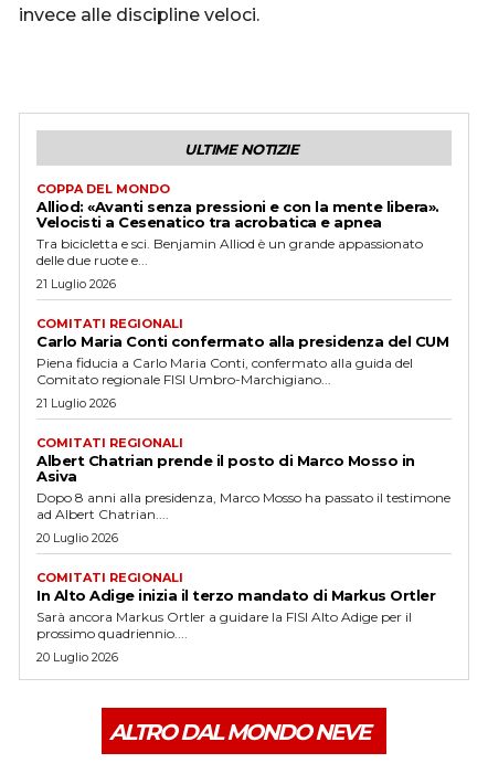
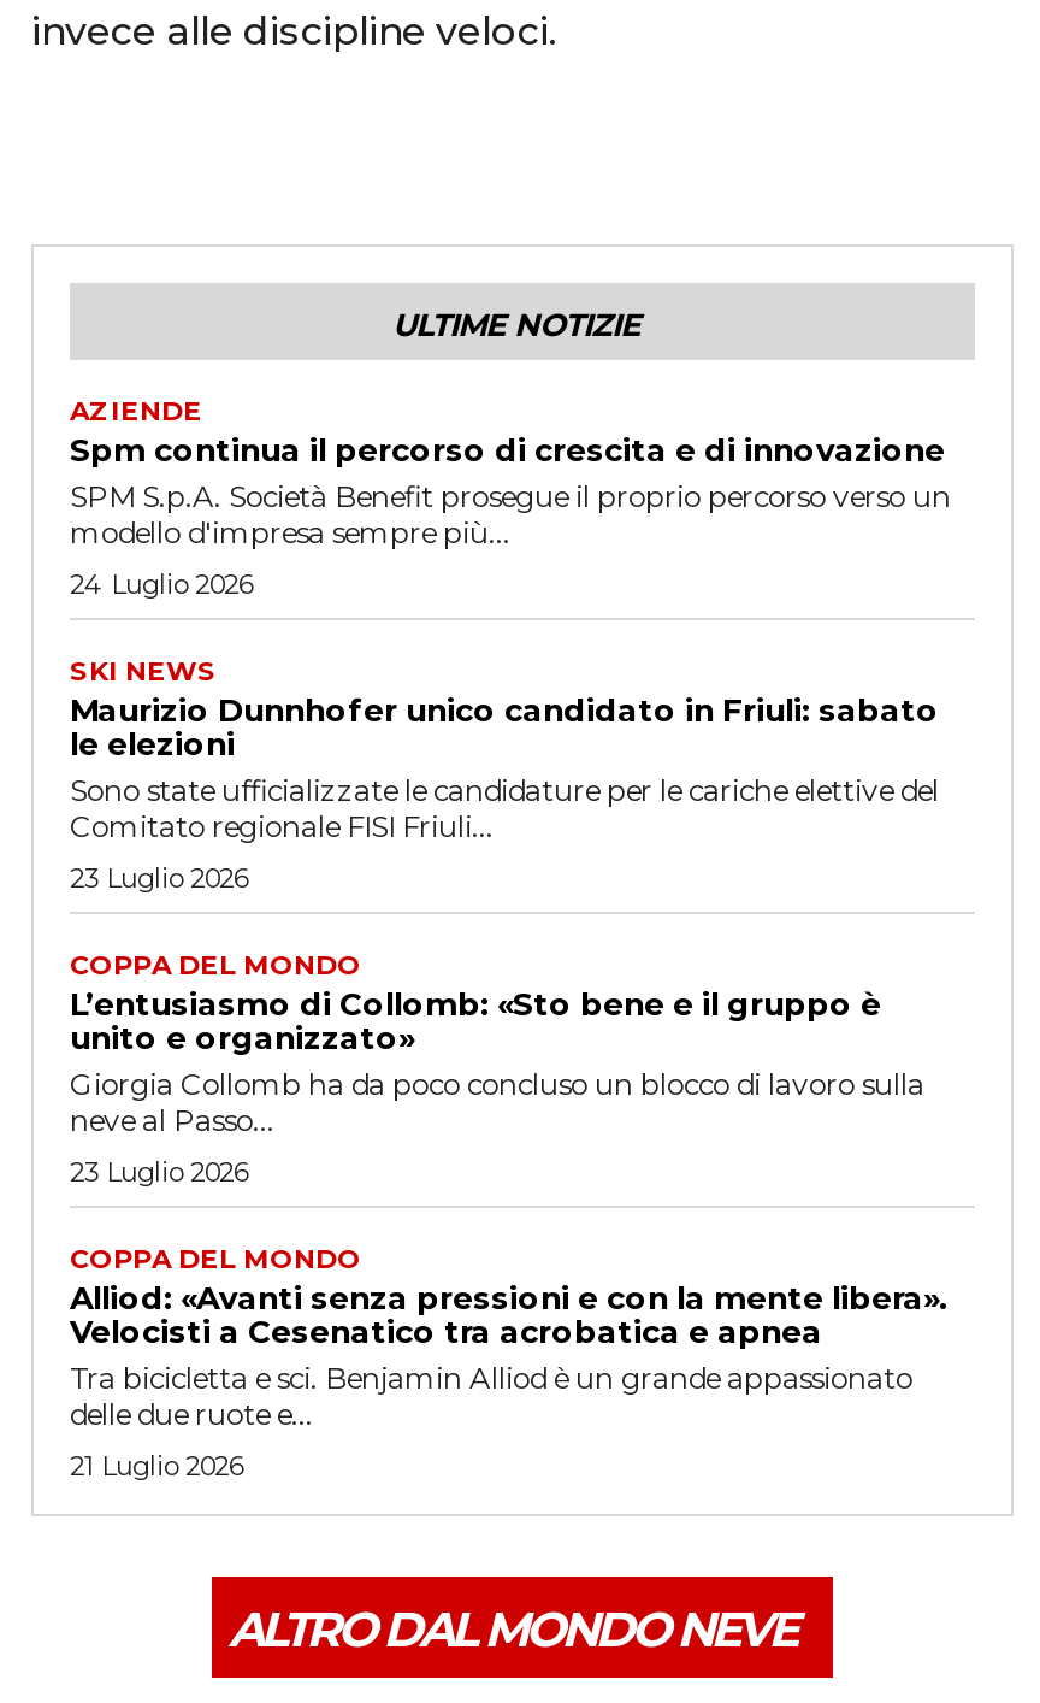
none -> [70,395,951,1189] AZIENDE | Spm continua il percorso di crescita e di innovazione | SPM S.p.A. Società Benefit prosegue il proprio percorso verso un | modello d'impresa sempre più... | 24 Luglio 2026 | SKI NEWS | Maurizio Dunnhofer unico candidato in Friuli: sabato | le elezioni | Sono state ufficializzate le candidature per le cariche elettive del | Comitato regionale FISI Friuli... | 23 Luglio 2026 | COPPA DEL MONDO | L’entusiasmo di Collomb: «Sto bene e il gruppo è | unito e organizzato» | Giorgia Collomb ha da poco concluso un blocco di lavoro sulla | neve al Passo... | 23 Luglio 2026
moved [36,181,439,291] -> [70,1242,947,1483]: COPPA DEL MONDO | Alliod: «Avanti senza pressioni e con la mente libera». | Velocisti a Cesenatico tra acrobatica e apnea | Tra bicicletta e sci. Benjamin Alliod è un grande appassionato | delle due ruote e... | 21 Luglio 2026
[36,316,450,665] COMITATI REGIONALI | Carlo Maria Conti confermato alla presidenza del CUM | Piena fiducia a Carlo Maria Conti, confermato alla guida del | Comitato regionale FISI Umbro-Marchigiano... | 21 Luglio 2026 | COMITATI REGIONALI | Albert Chatrian prende il posto di Marco Mosso in | Asiva | Dopo 8 anni alla presidenza, Marco Mosso ha passato il testimone | ad Albert Chatrian.... | 20 Luglio 2026 | COMITATI REGIONALI | In Alto Adige inizia il terzo mandato di Markus Ortler | Sarà ancora Markus Ortler a guidare la FISI Alto Adige per il | prossimo quadriennio.... | 20 Luglio 2026 -> none

